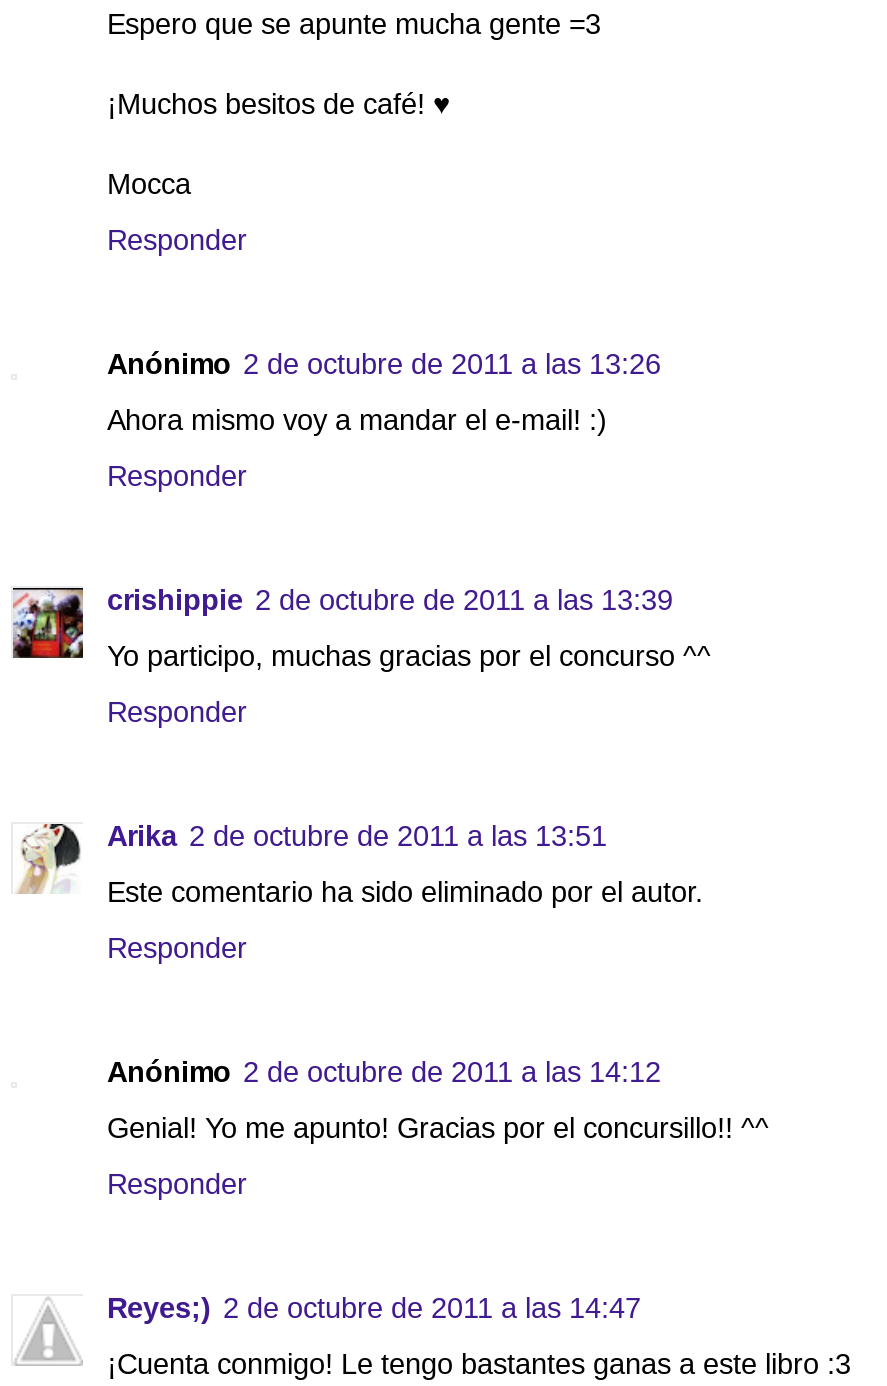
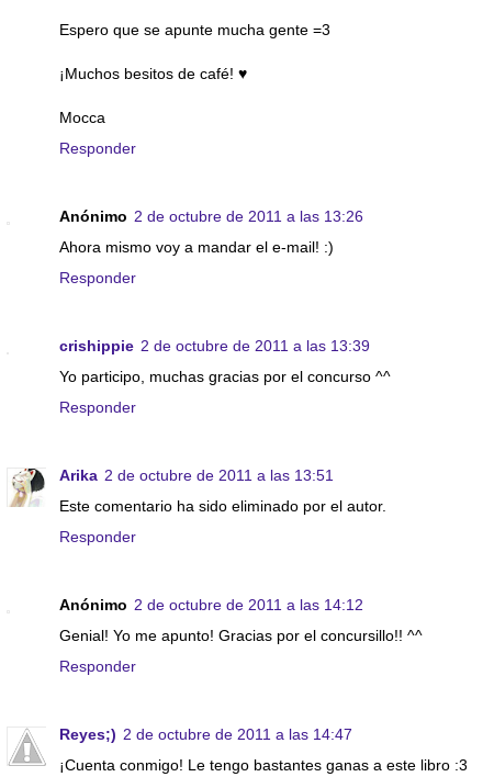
[11,584,85,660] [image] -> none

